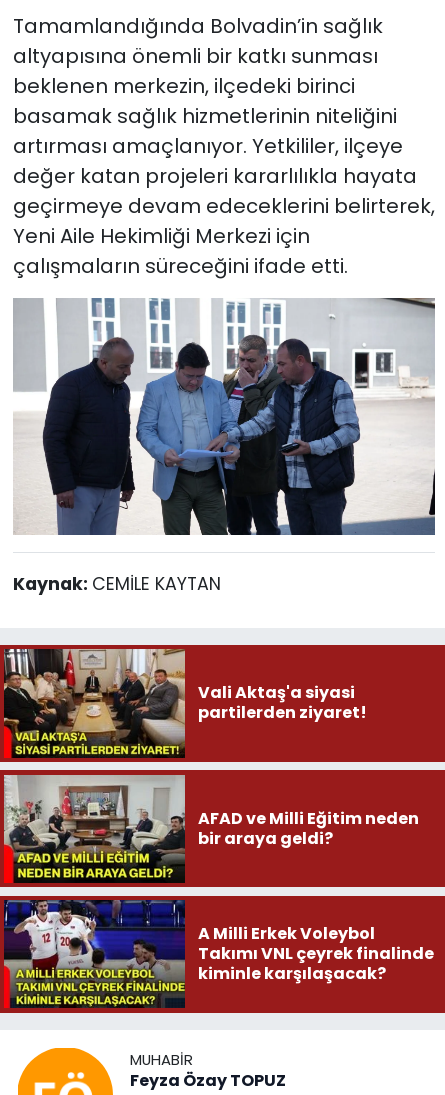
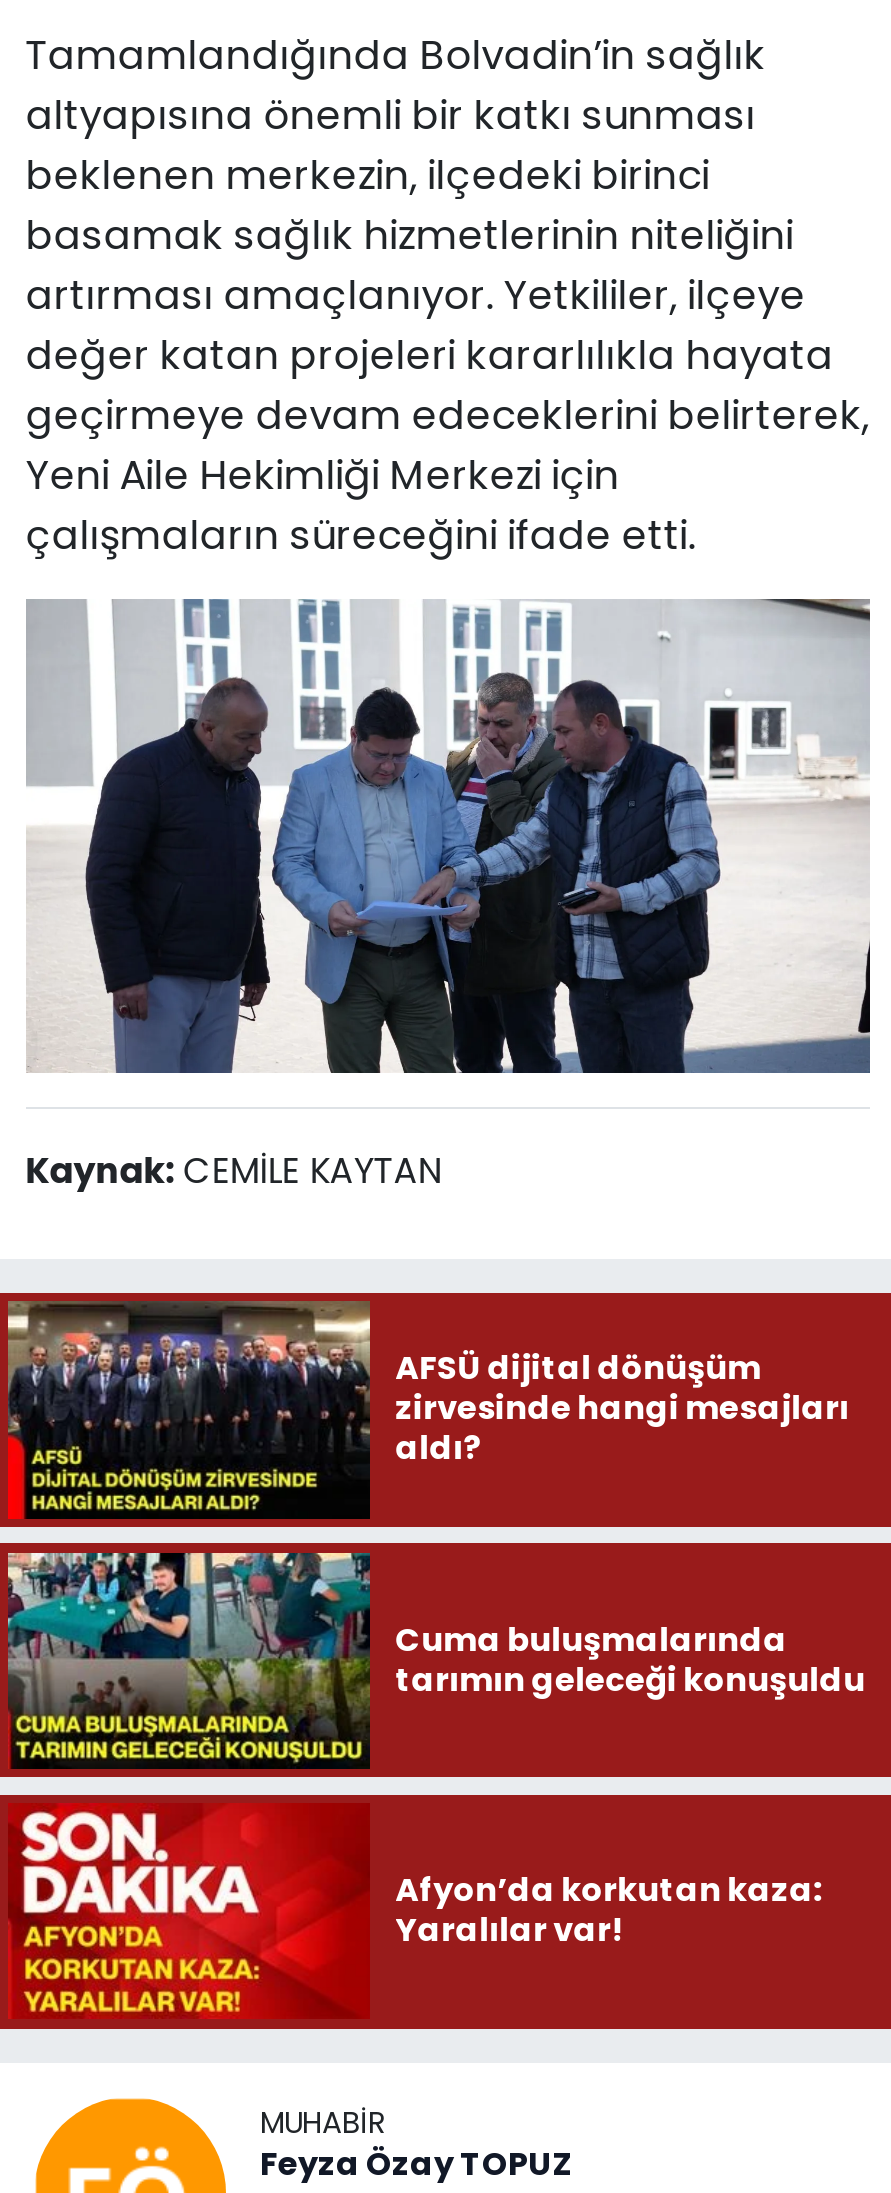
[3,648,367,756] [image] | Vali Aktaş'a siyasi | partilerden ziyaret! -> [6,1301,849,1515] [image] | AFSÜ dijital dönüşüm | zirvesinde hangi mesajları | aldı?
[3,774,419,884] [image] | AFAD ve Milli Eğitim neden | bir araya geldi? -> [6,1551,865,1771] [image] | Cuma buluşmalarında | tarımın geleceği konuşuldu
[3,899,434,1009] [image] | A Milli Erkek Voleybol | Takımı VNL çeyrek finalinde | kiminle karşılaşacak? -> [8,1803,821,2019] [image] | Afyon’da korkutan kaza: | Yaralılar var!

